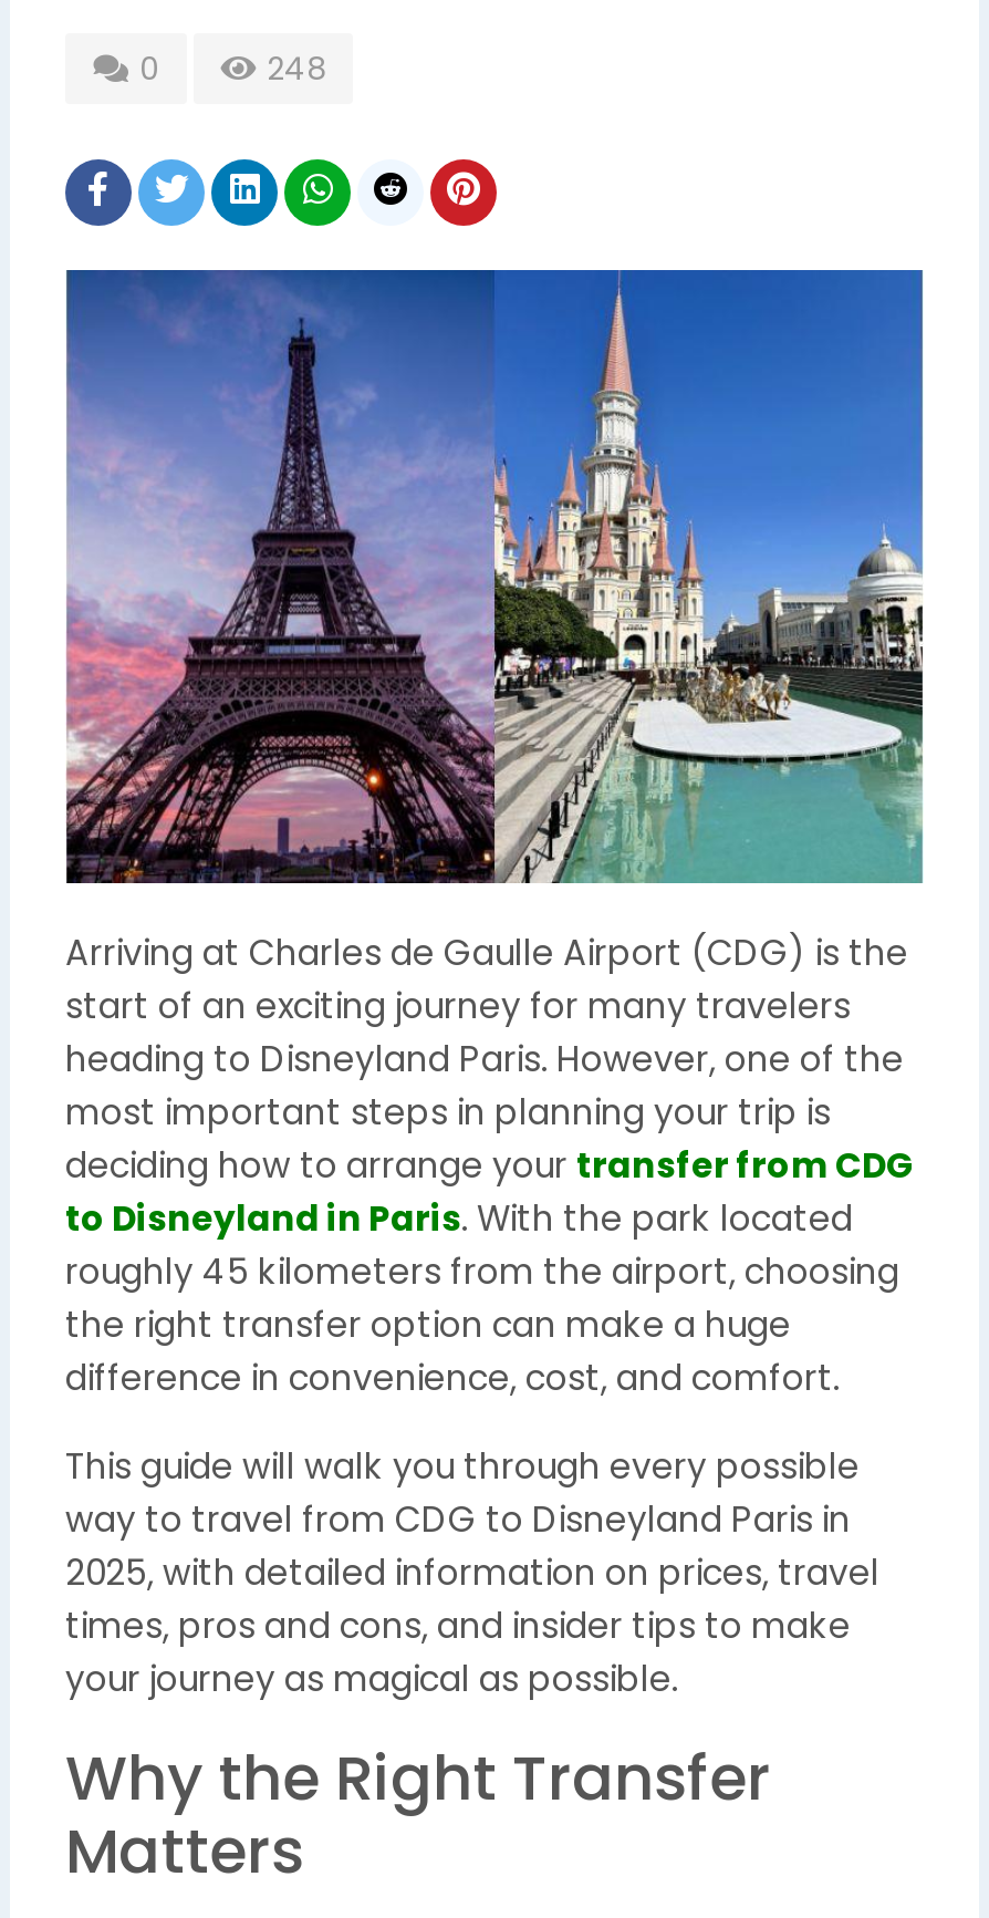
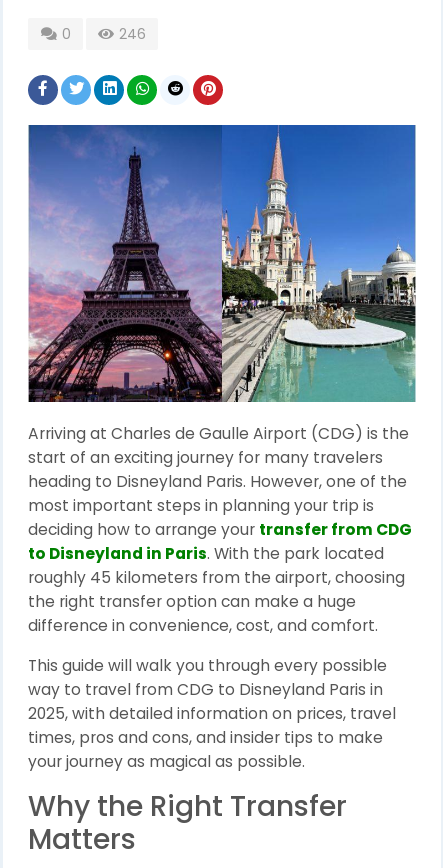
[258,46,326,91] 248 -> [115,24,146,44] 246

